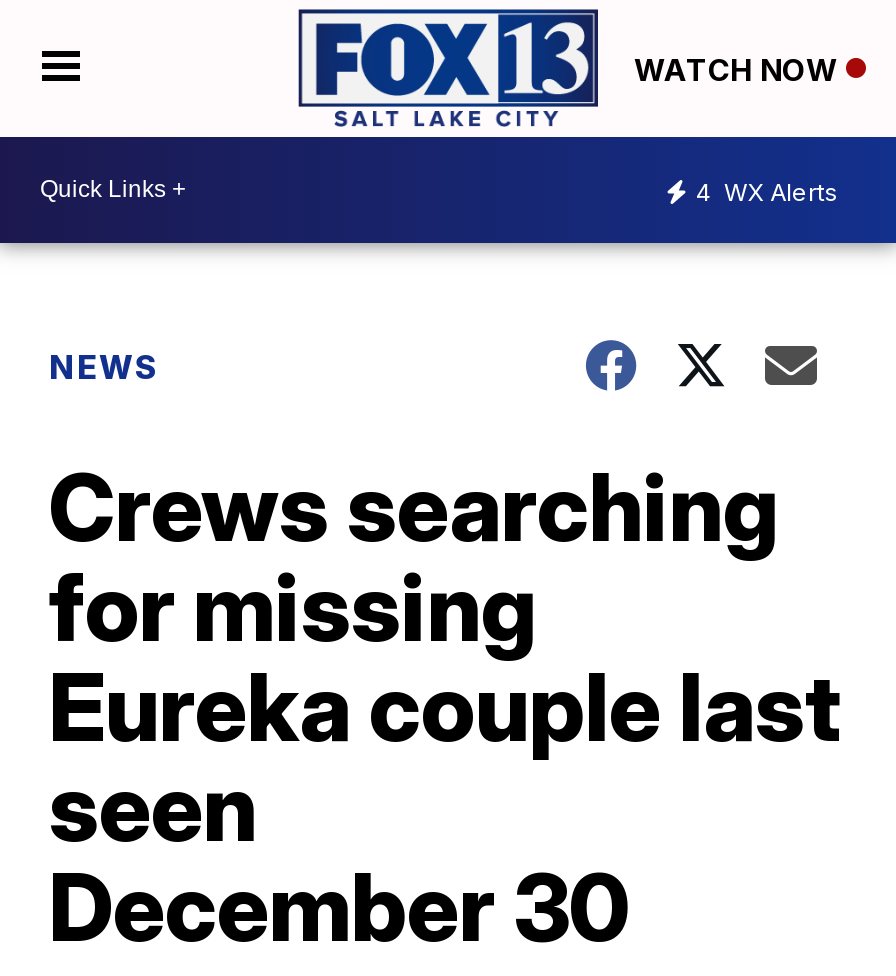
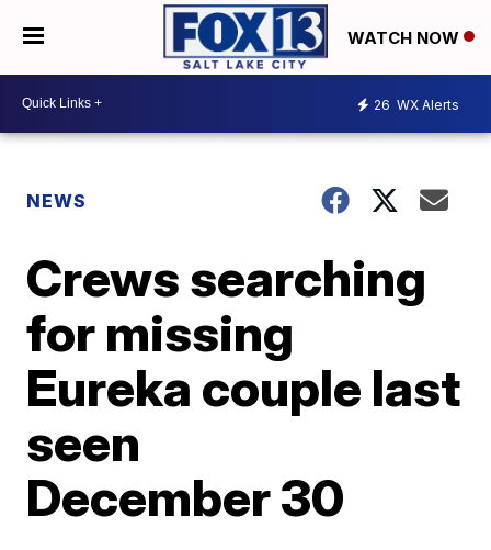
[696,177,838,207] 4 WX Alerts -> [374,97,459,113] 26 WX Alerts

